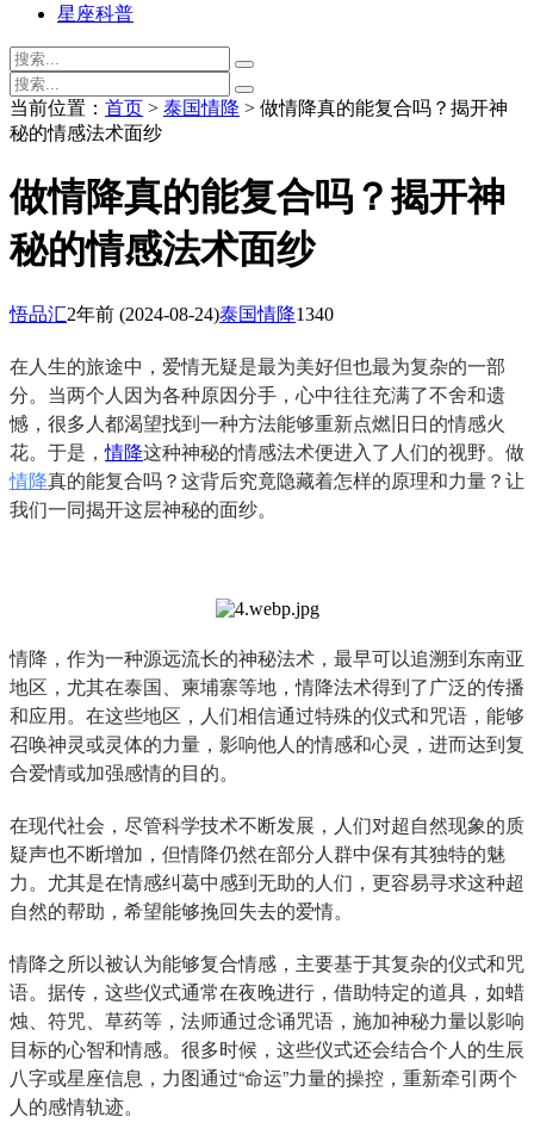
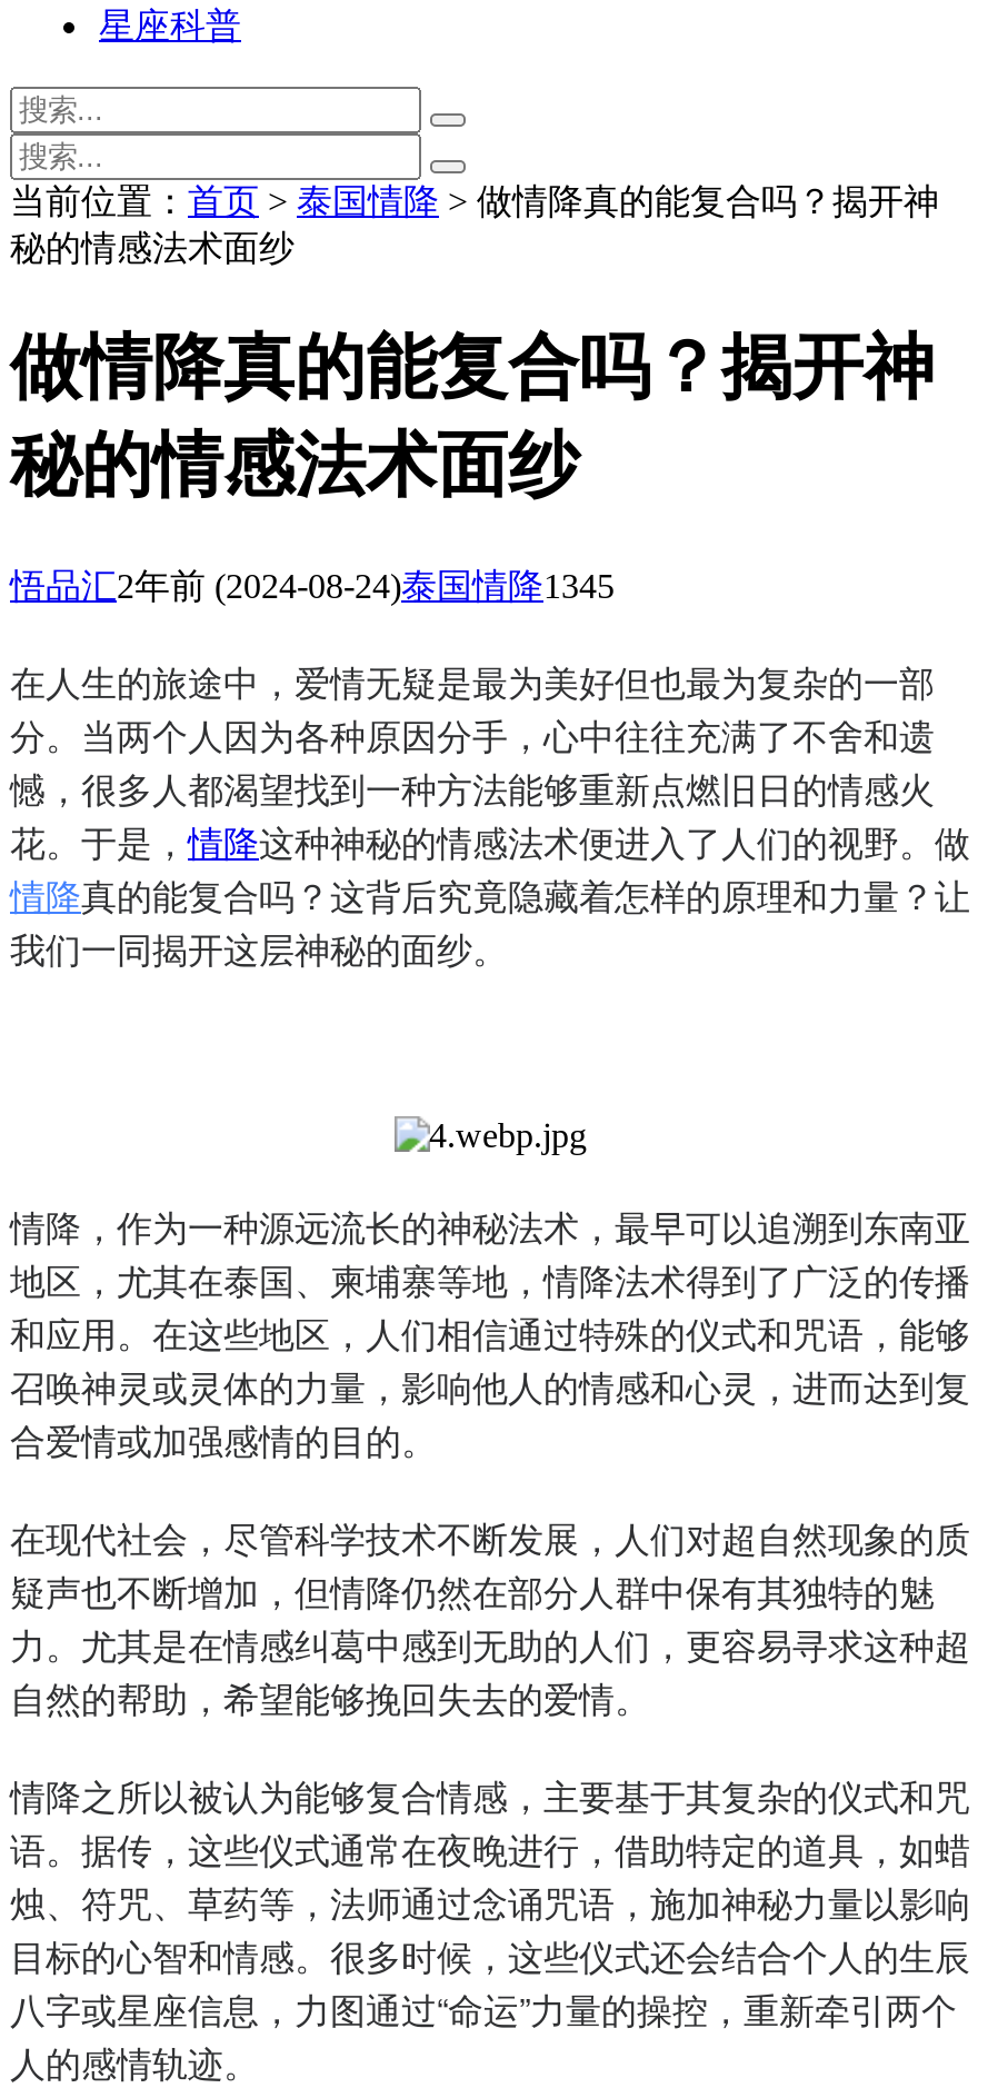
[10,304,334,324] 悟品汇2年前(2024-08-24)泰国情降1340 -> [10,567,615,605] 悟品汇2年前(2024-08-24)泰国情降1345

